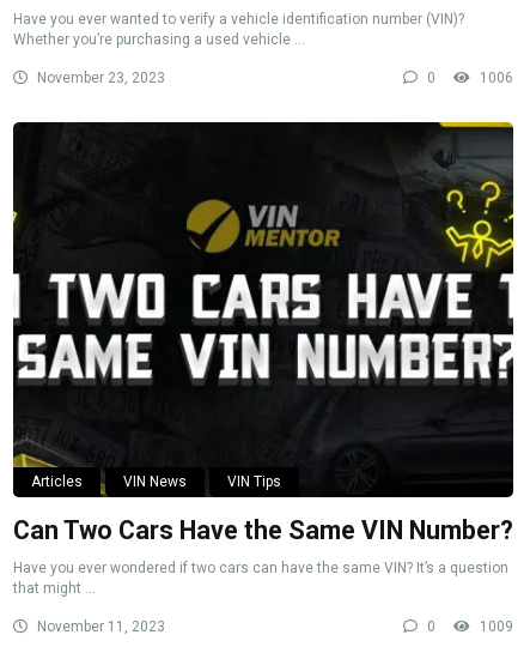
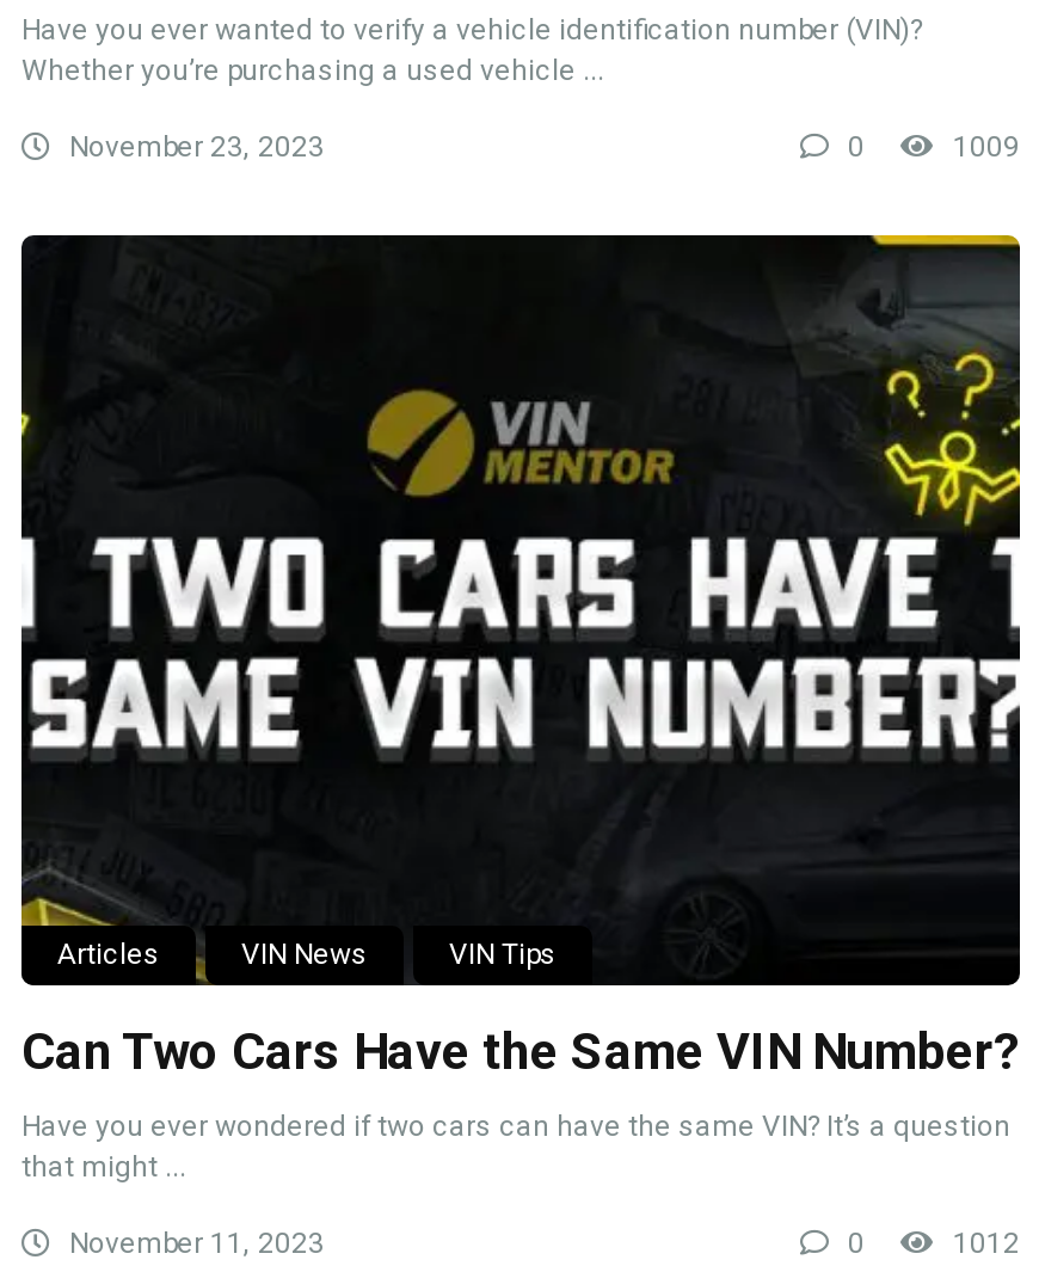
[476,69,513,86] 1006 -> [946,130,1020,164] 1009
[476,619,513,636] 1009 -> [946,1227,1020,1260] 1012

